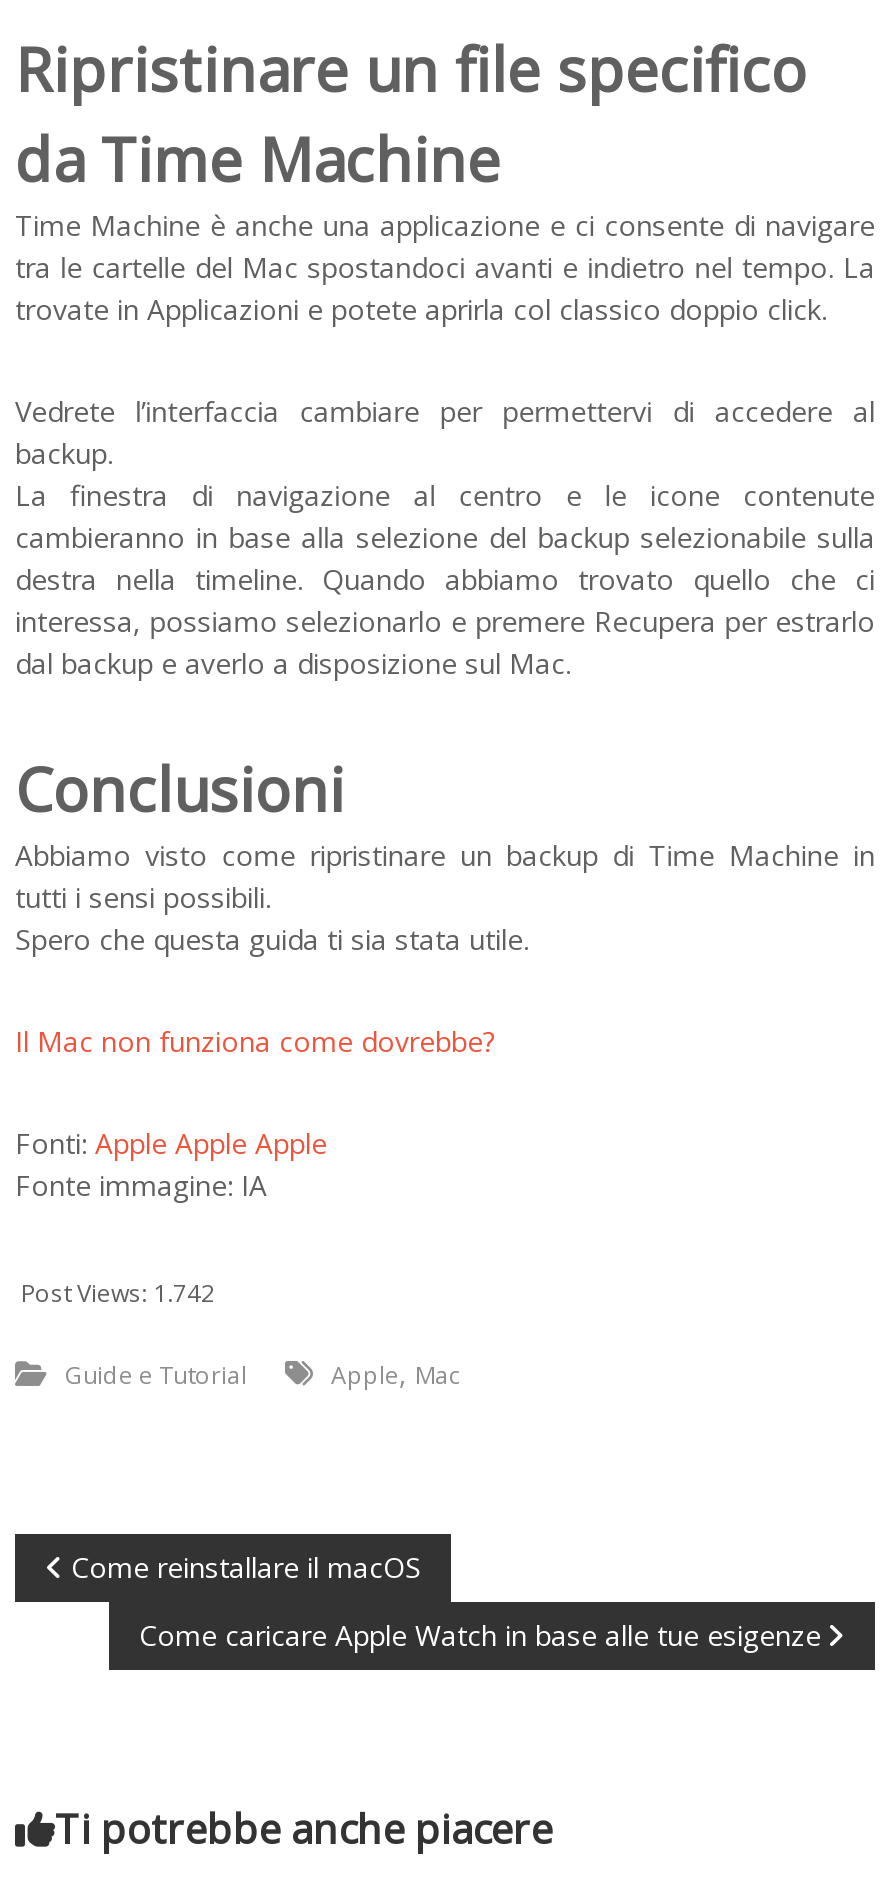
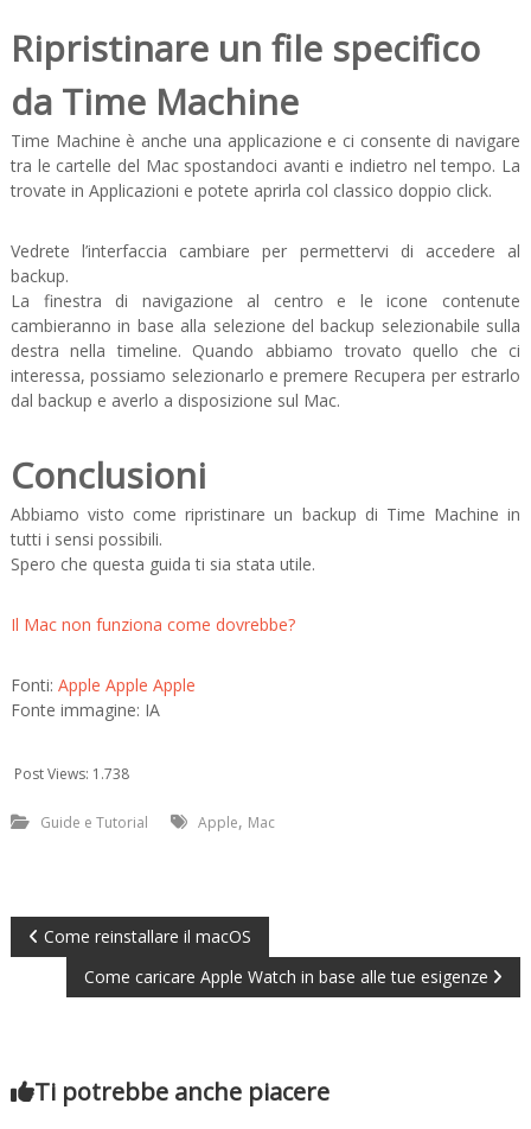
[21,1276,215,1310] Post Views: 1.742 -> [14,764,129,784] Post Views: 1.738

